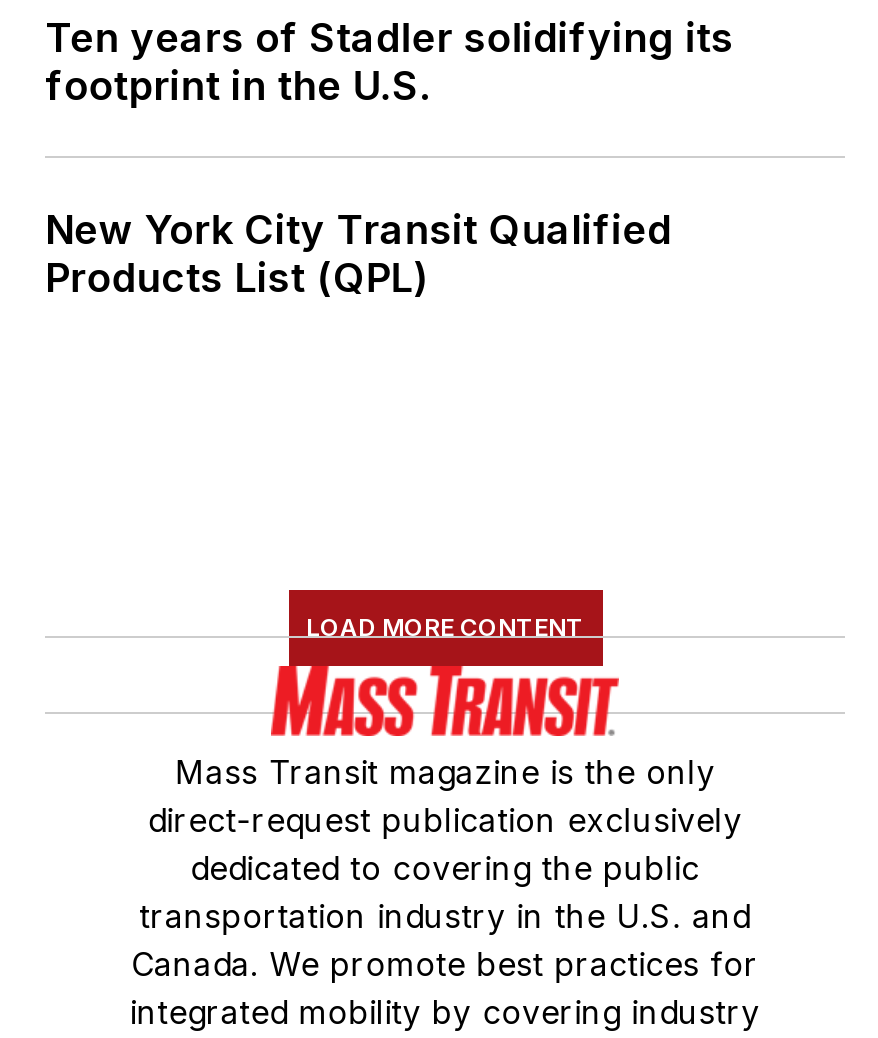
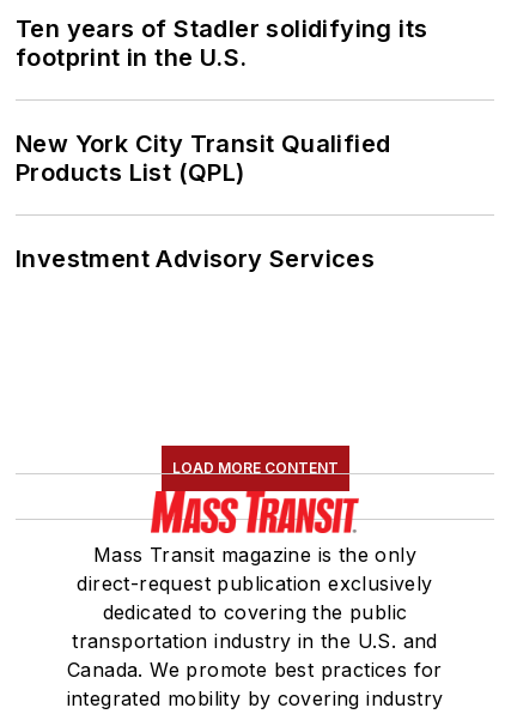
none -> [16,245,375,274] Investment Advisory Services

